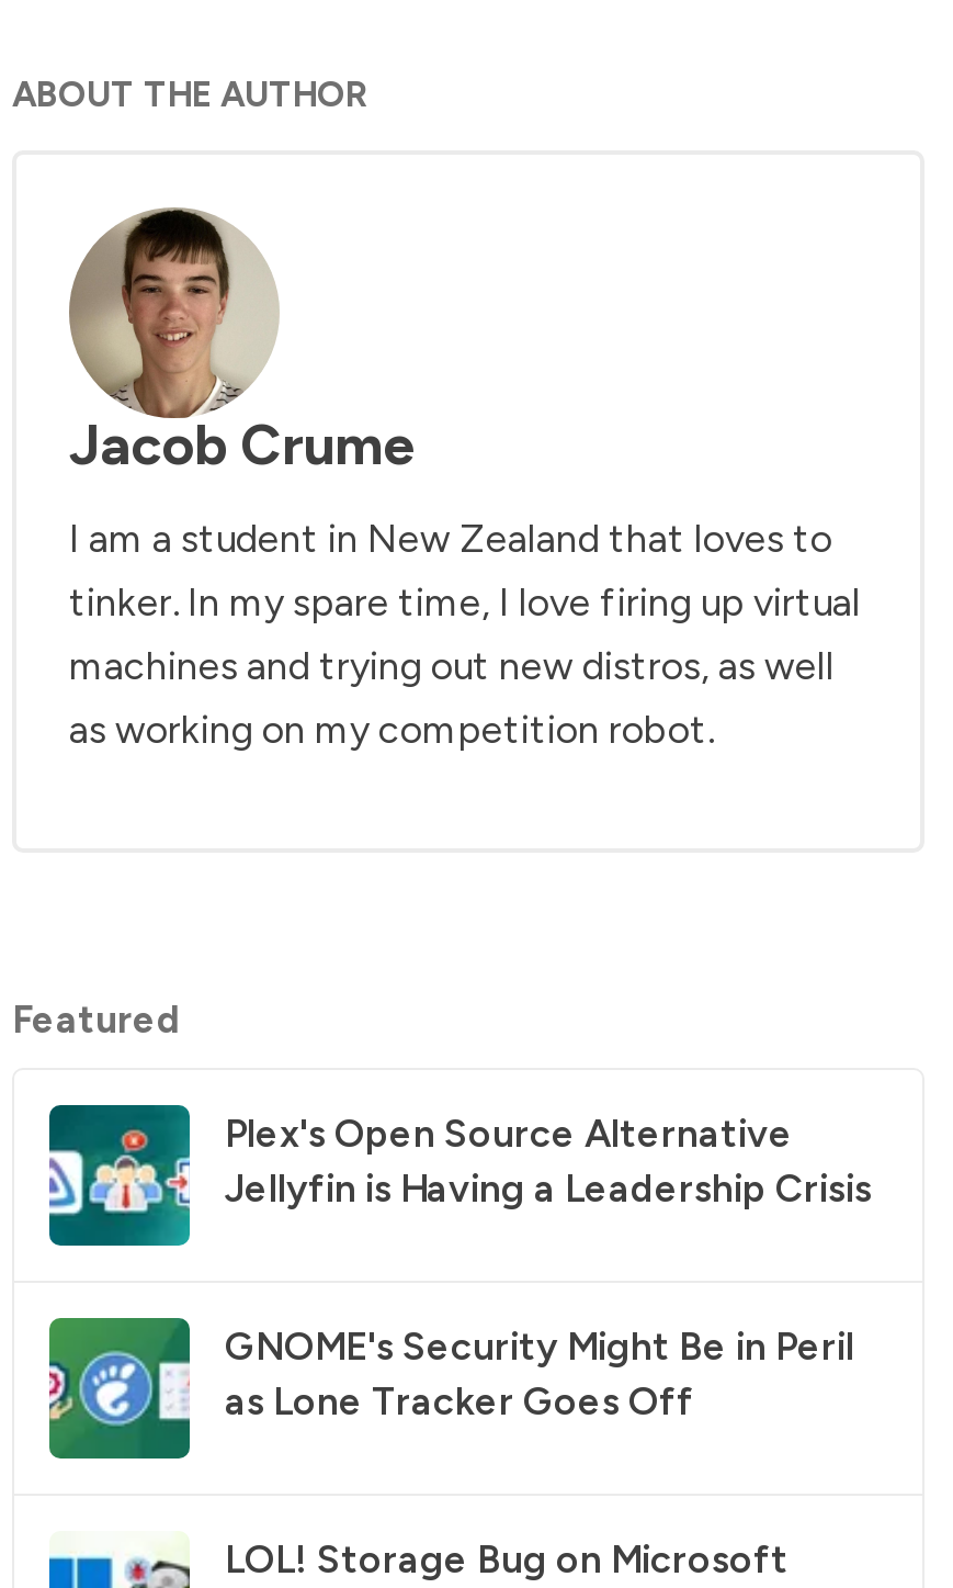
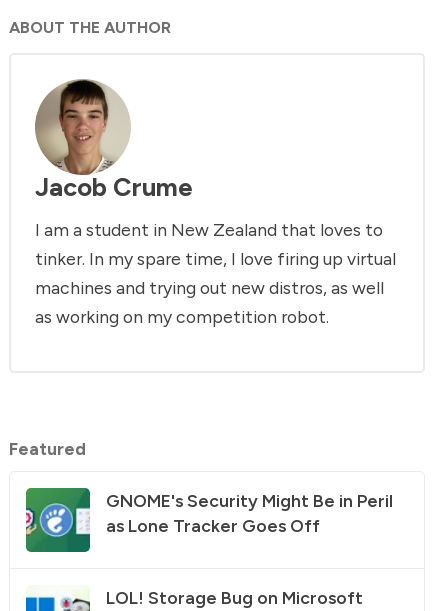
[47,1105,872,1246] [image] | Plex's Open Source Alternative | Jellyfin is Having a Leadership Crisis -> none

